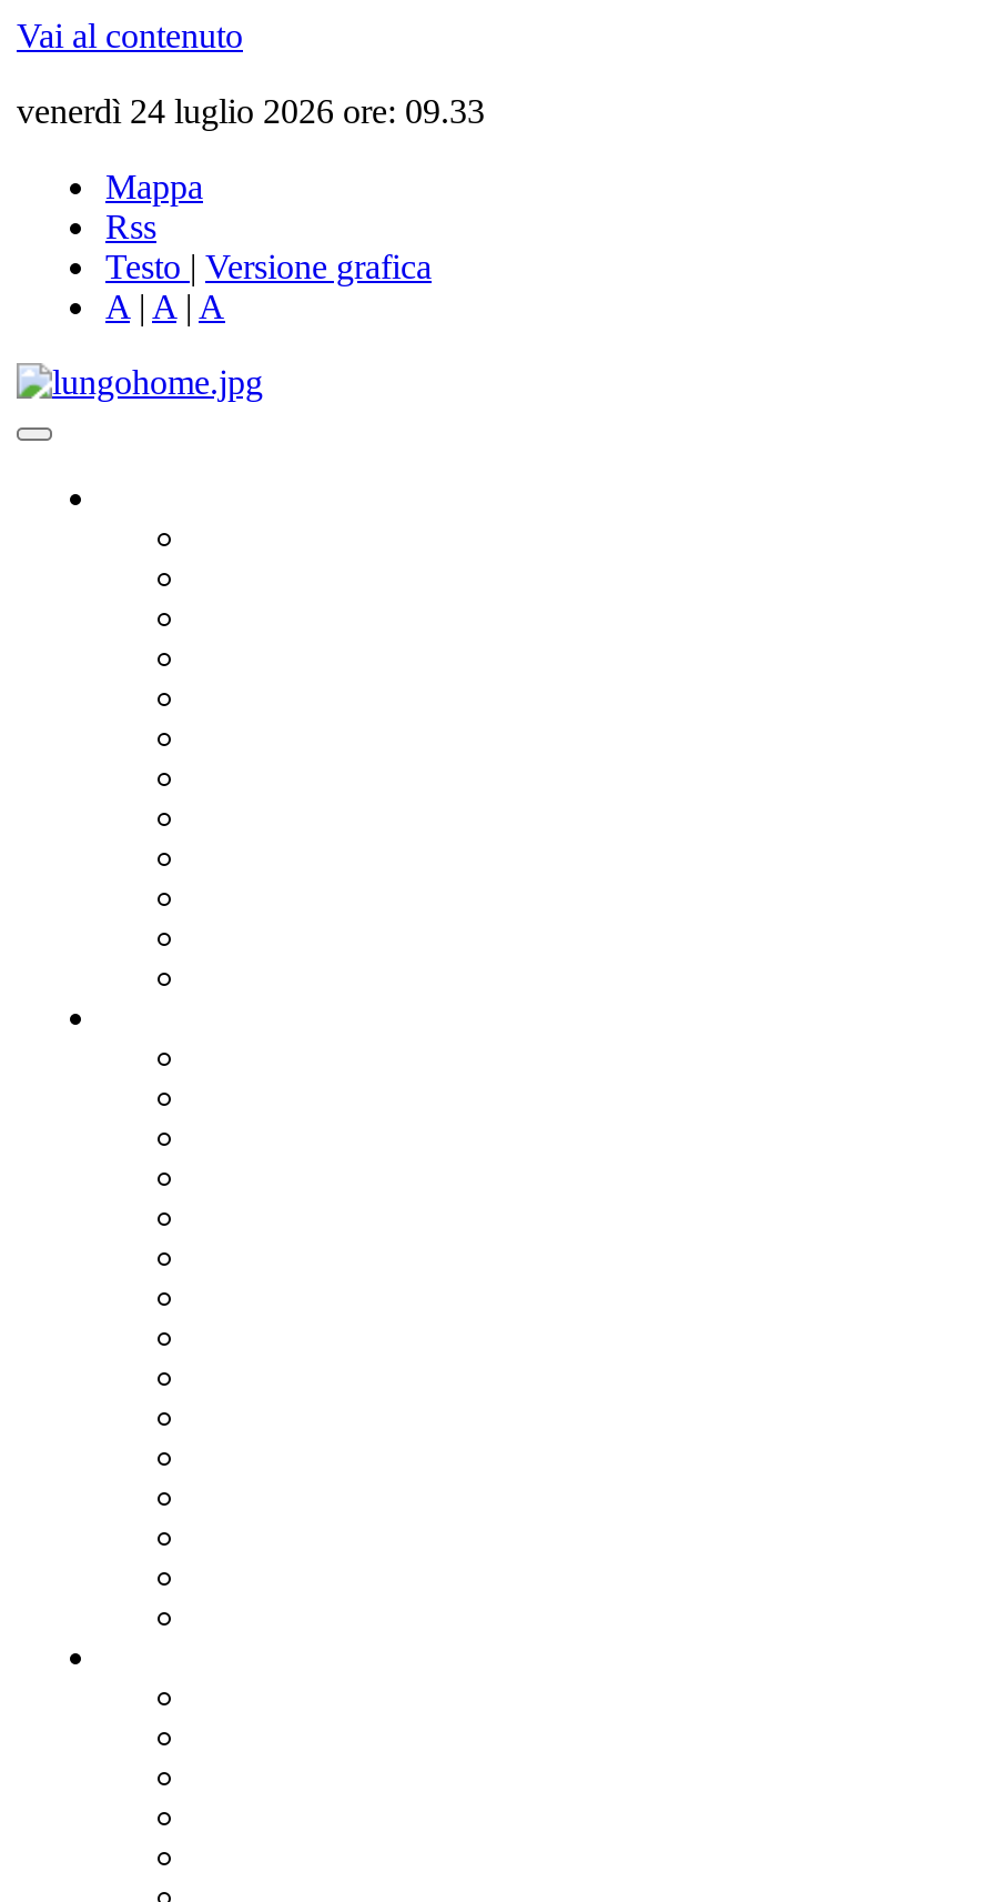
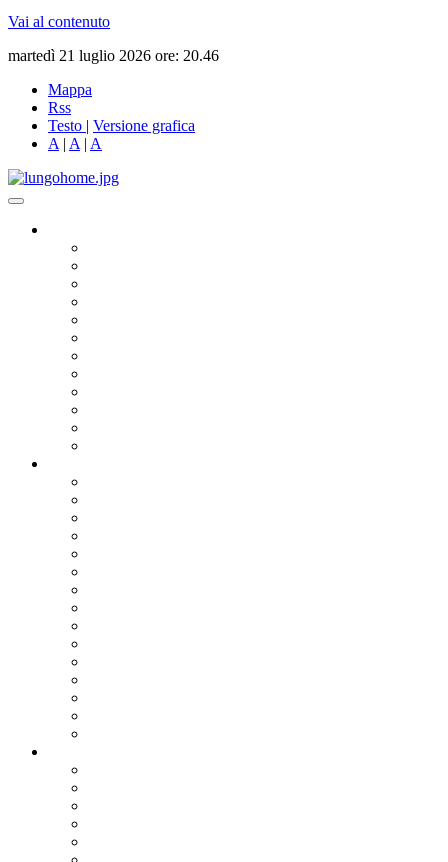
[17,92,485,129] venerdì 24 luglio 2026 ore: 09.33 -> [8,47,219,64] martedì 21 luglio 2026 ore: 20.46

